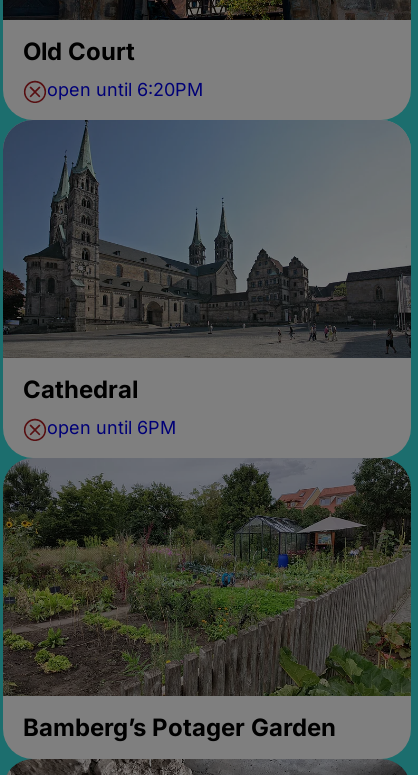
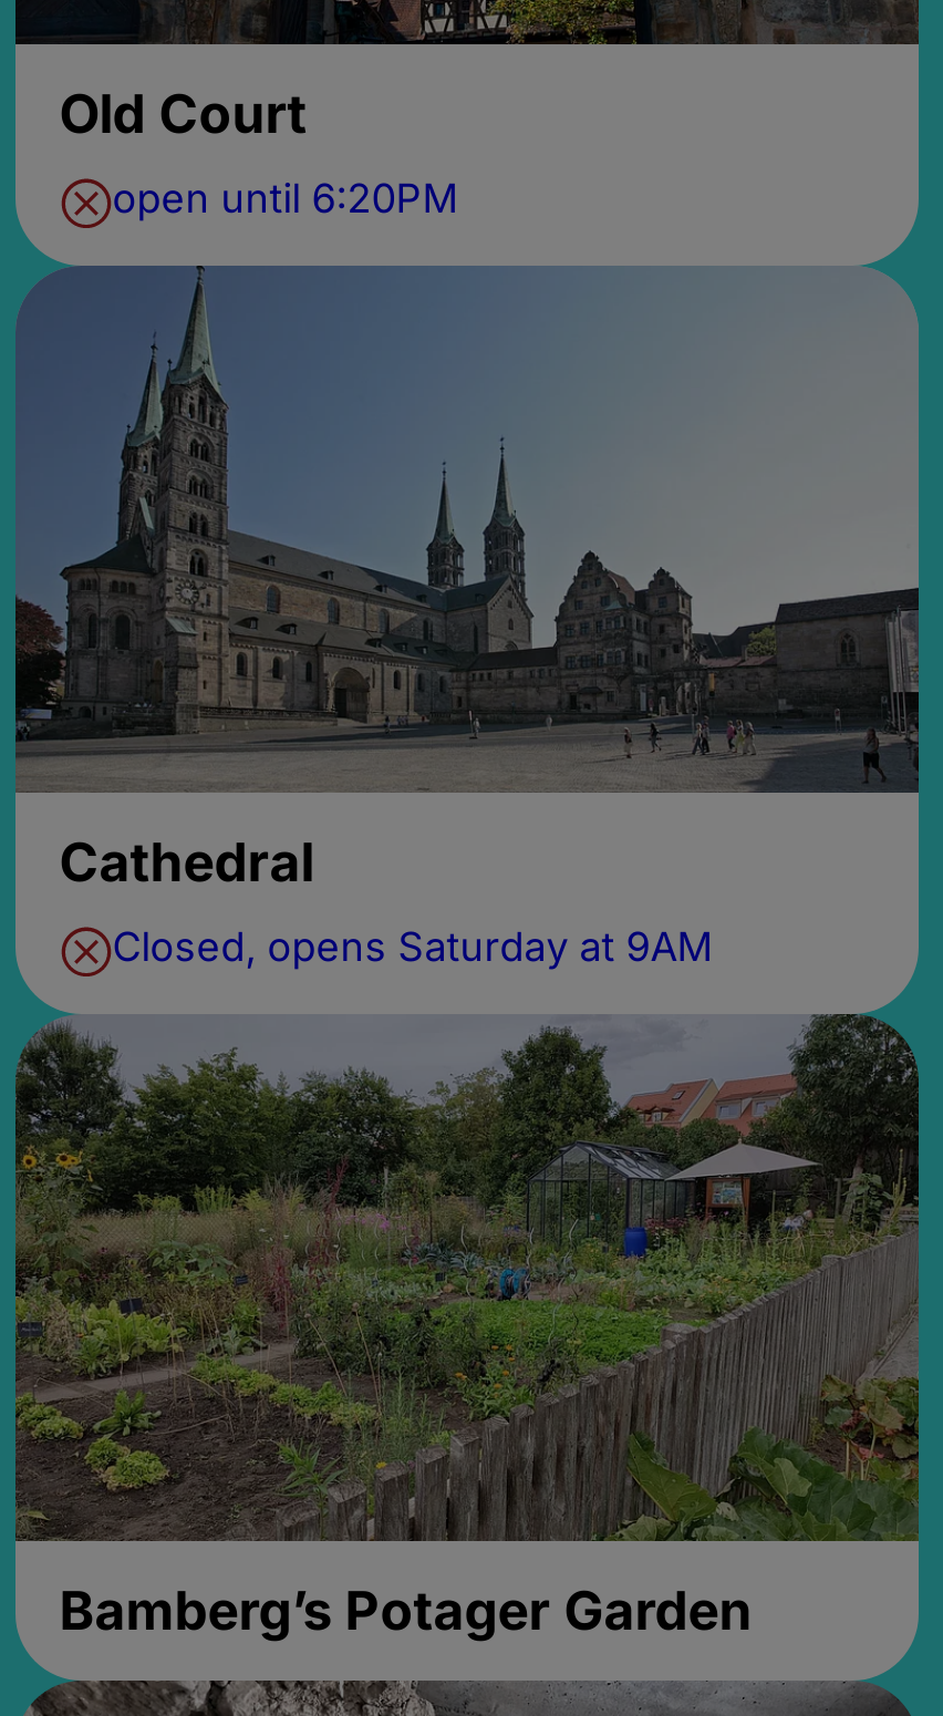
[47,417,176,438] open until 6PM -> [112,924,712,970] Closed, opens Saturday at 9AM

